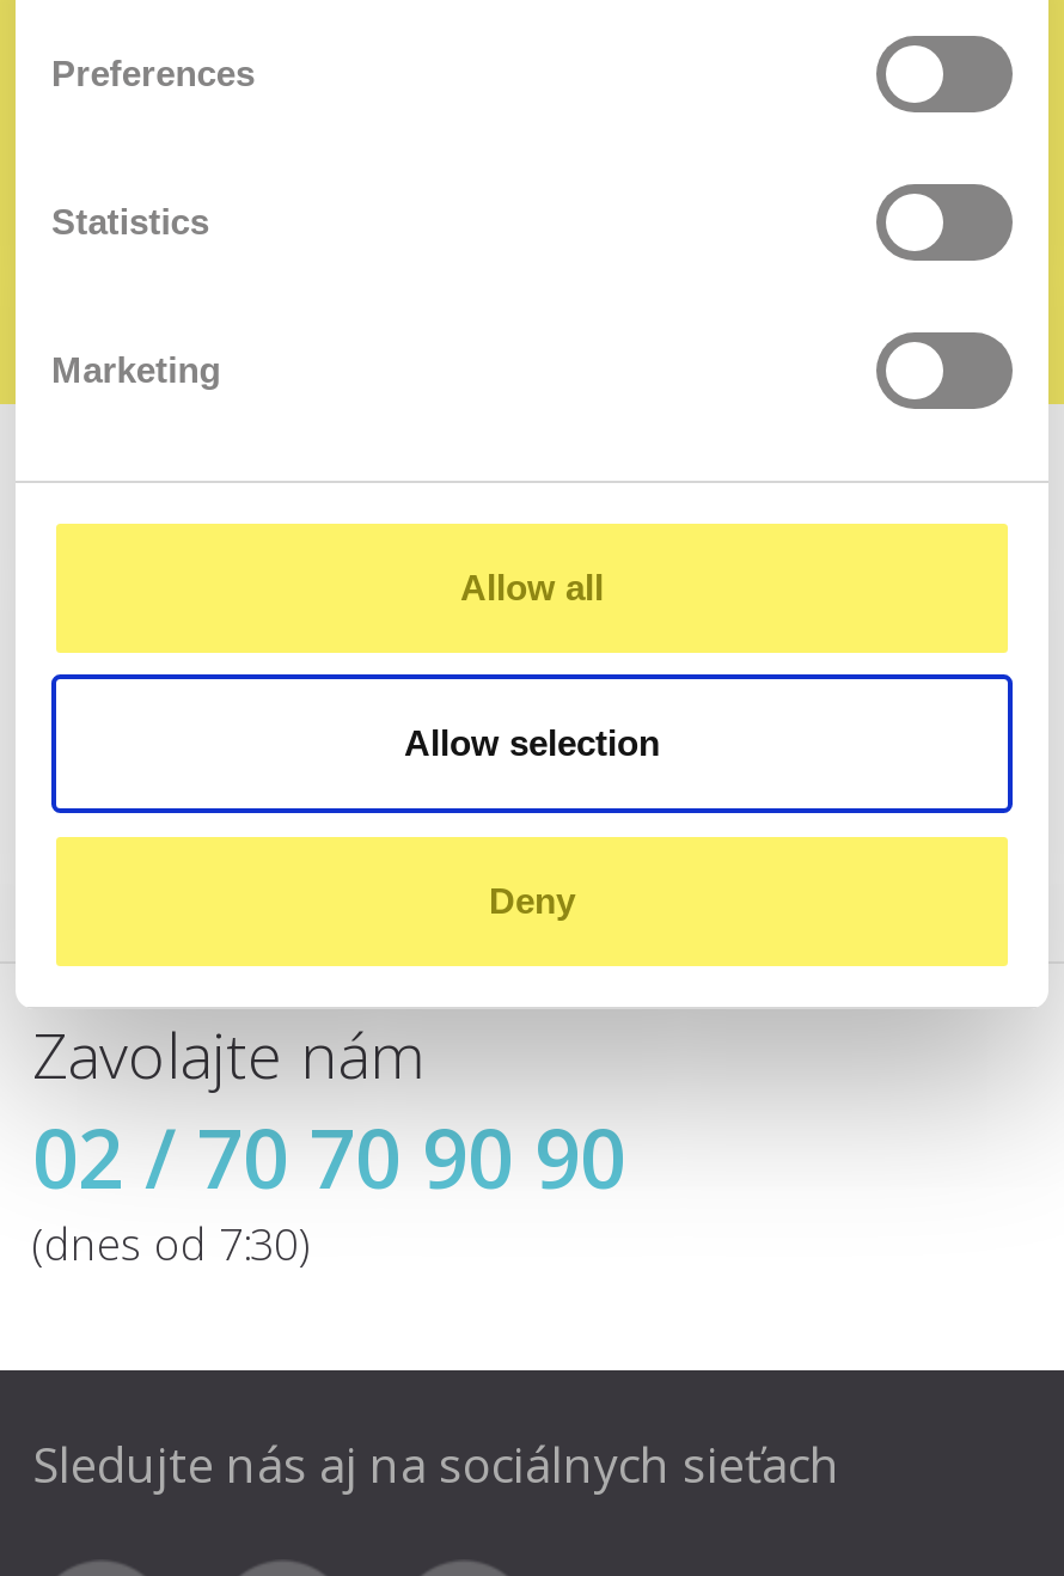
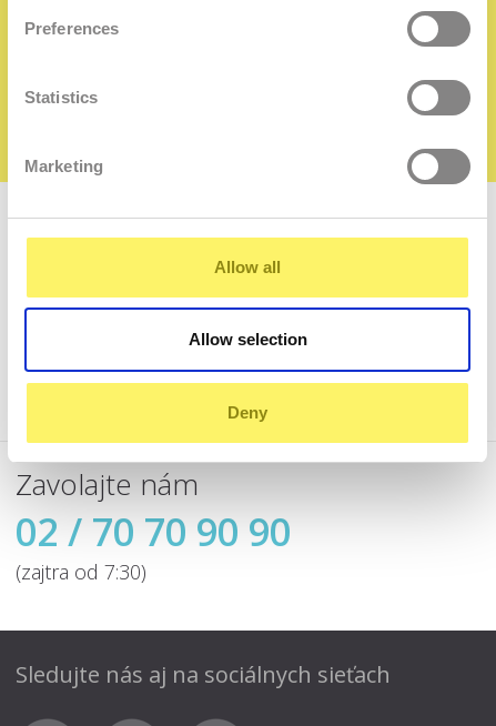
[32,1215,310,1272] (dnes od 7:30) -> [16,558,146,585] (zajtra od 7:30)

